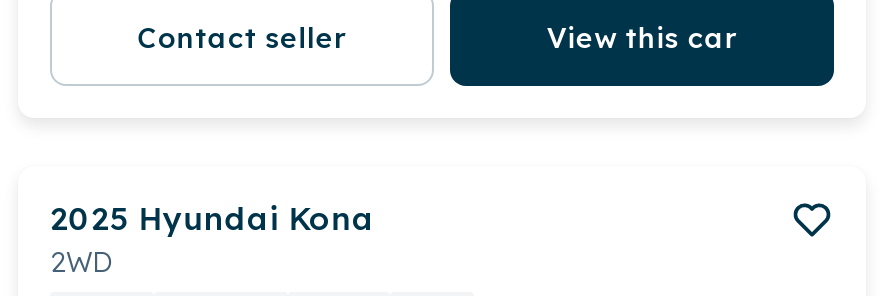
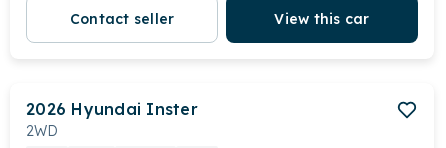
[50,198,375,238] 2025 Hyundai Kona -> [26,99,198,119] 2026 Hyundai Inster

